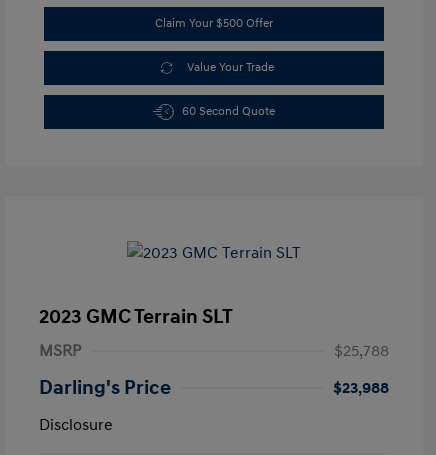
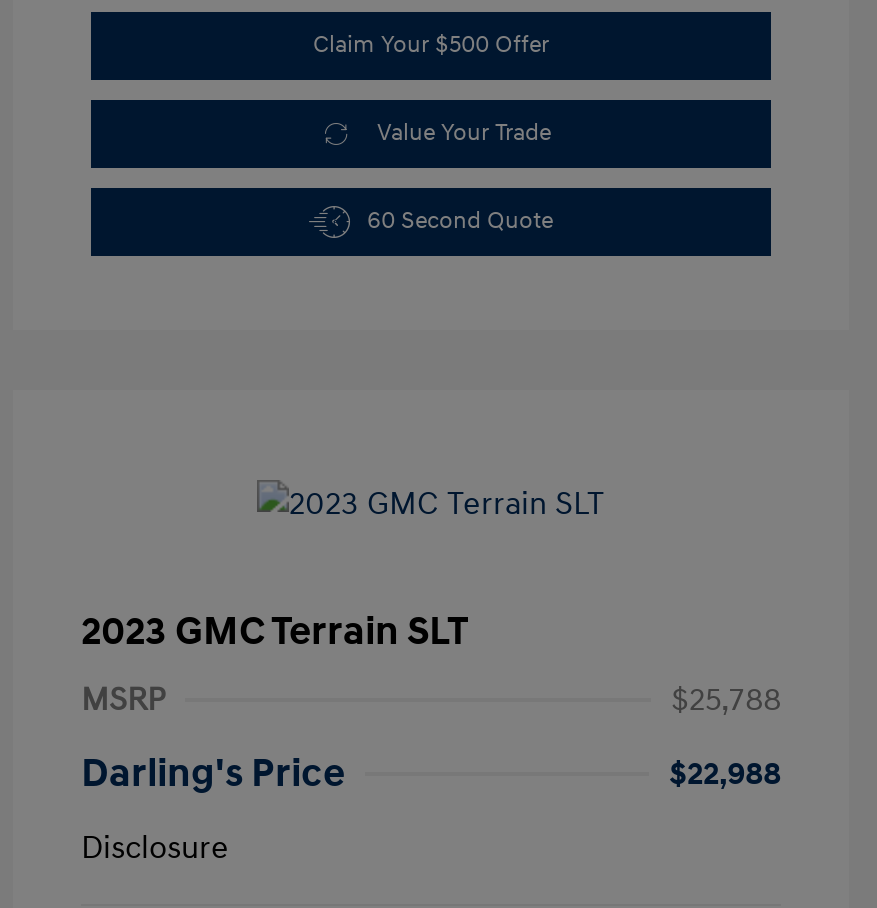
[333,378,389,398] $23,988 -> [669,754,781,794] $22,988

